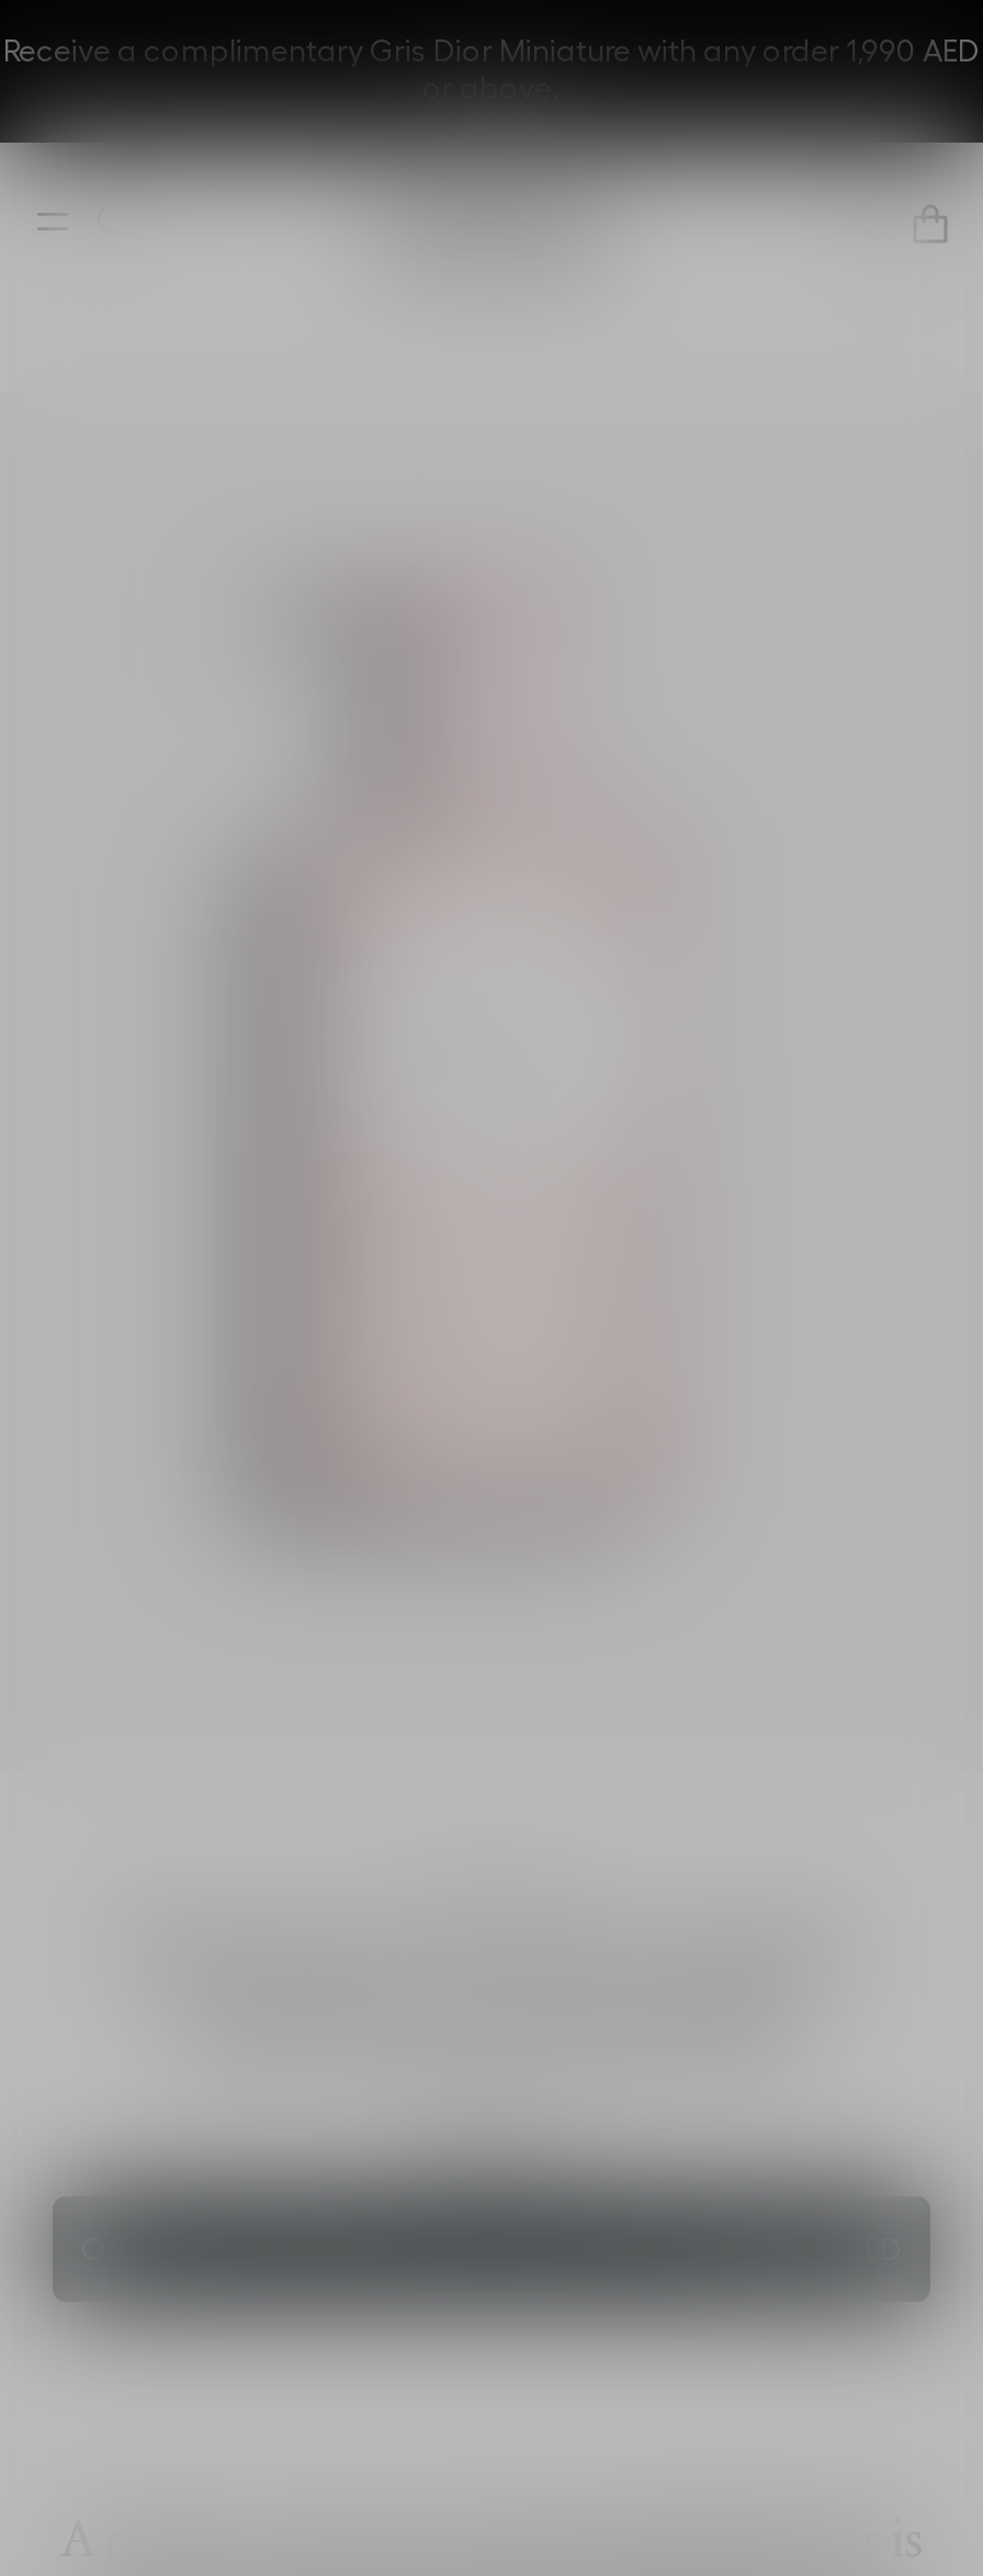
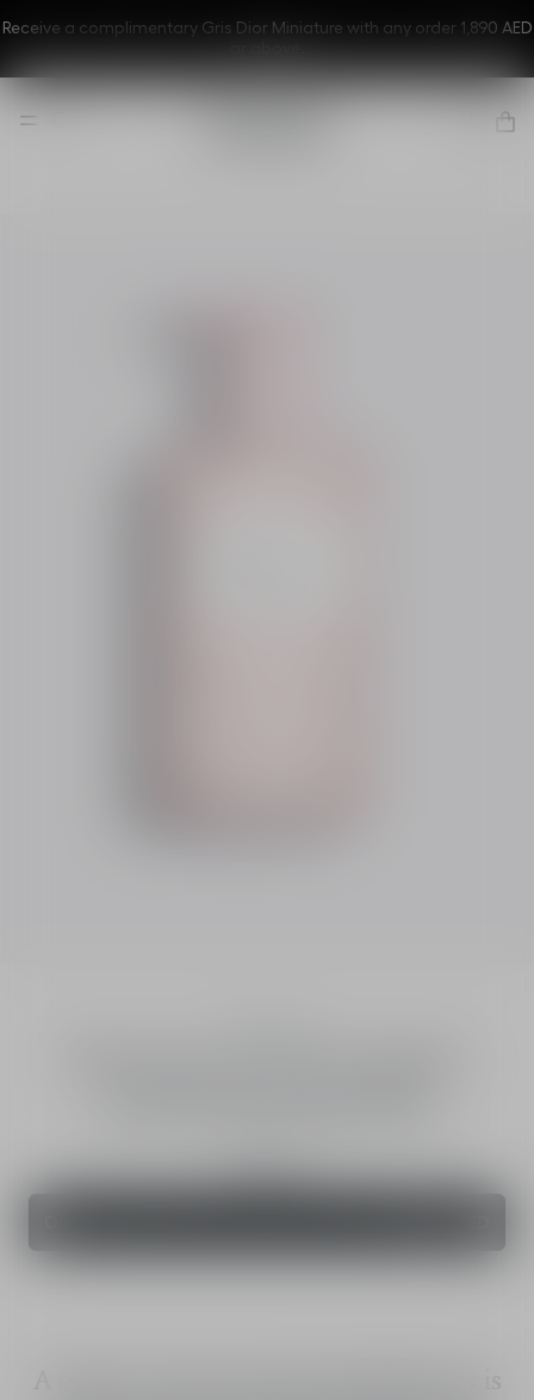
[3,33,980,68] Receive a complimentary Gris Dior Miniature with any order 1,990 AED -> [2,18,532,37] Receive a complimentary Gris Dior Miniature with any order 1,890 AED

